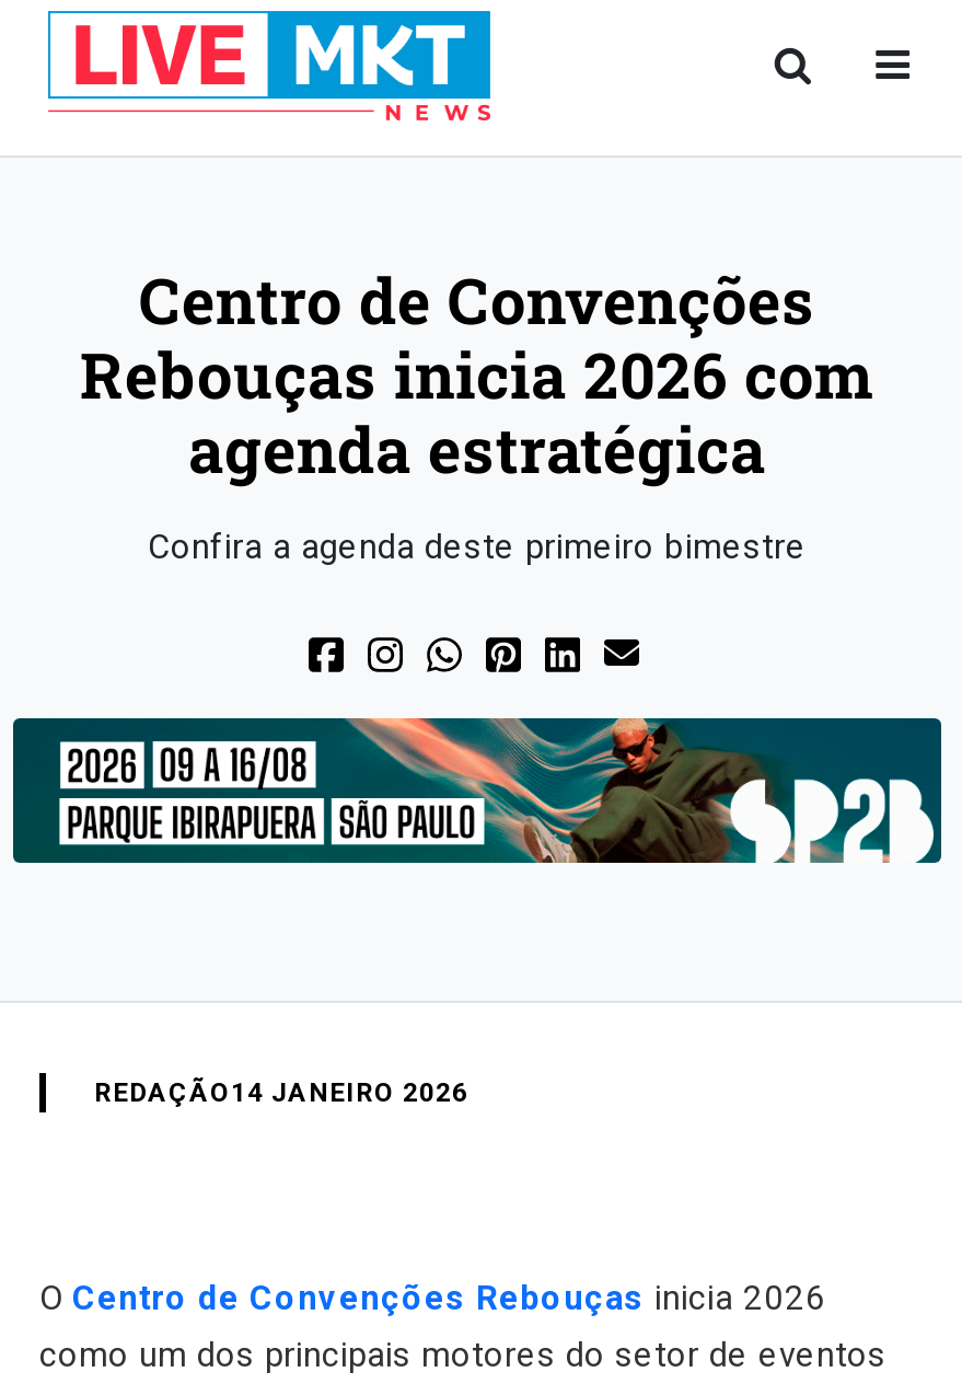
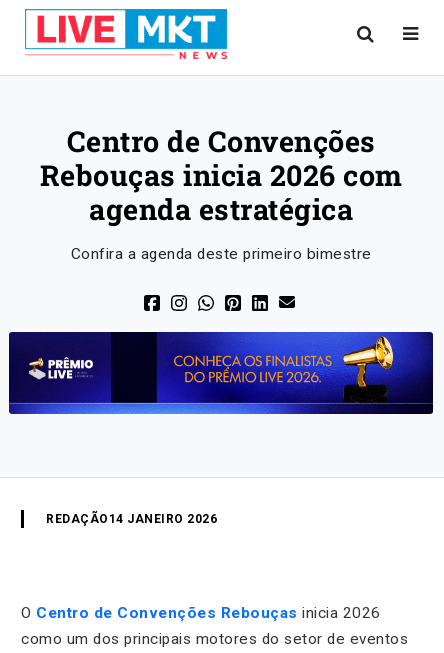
[13,716,941,865] [image] -> [9,331,433,415] [image]

